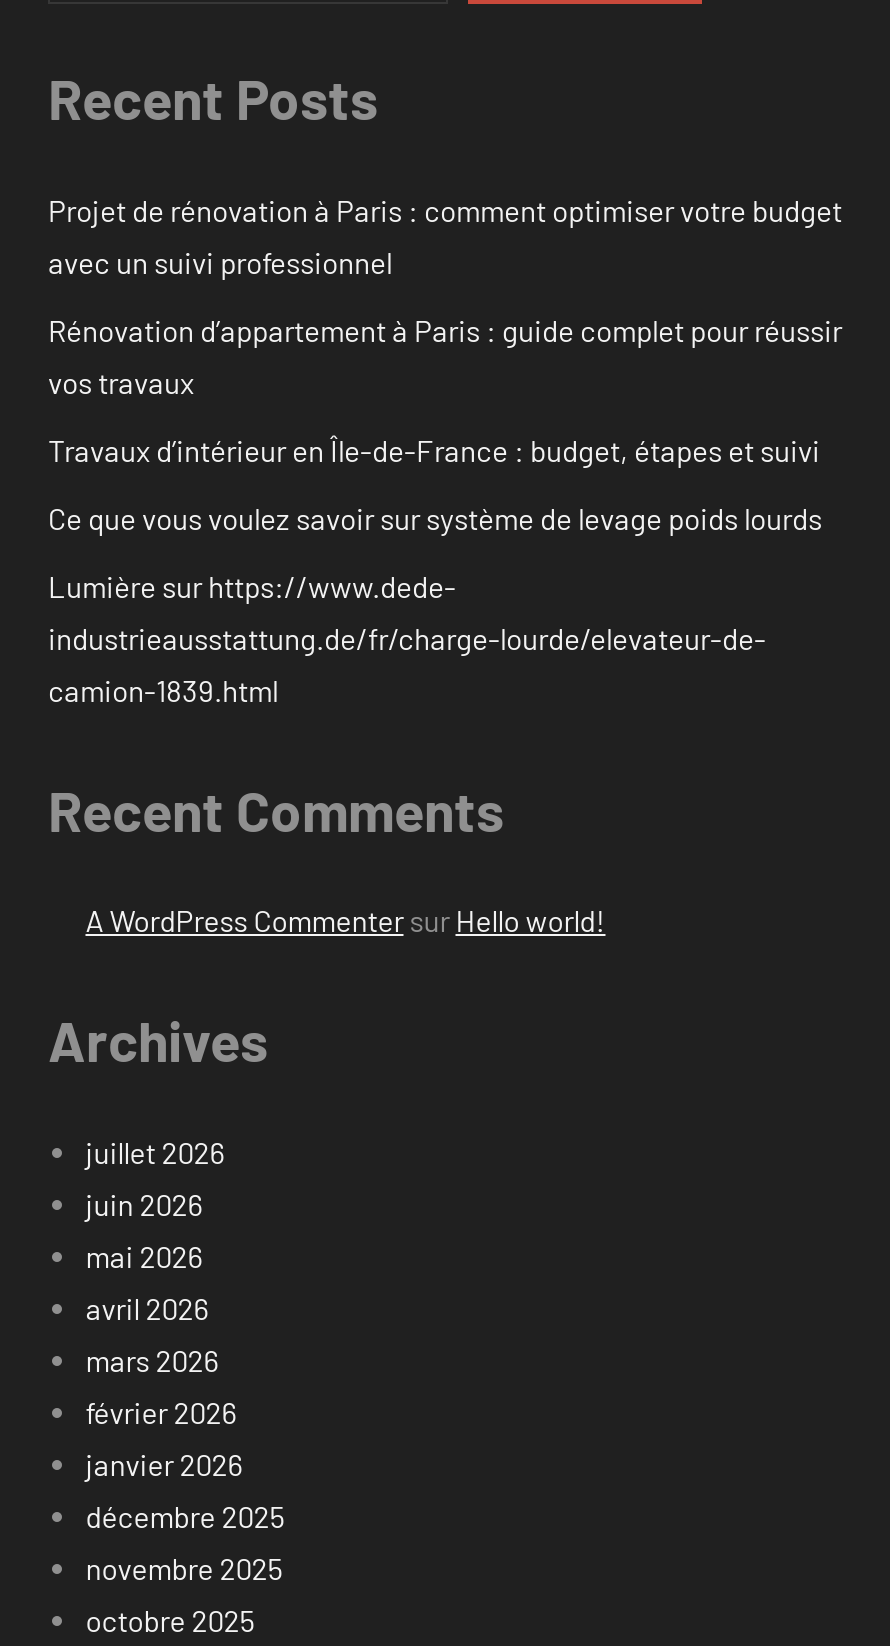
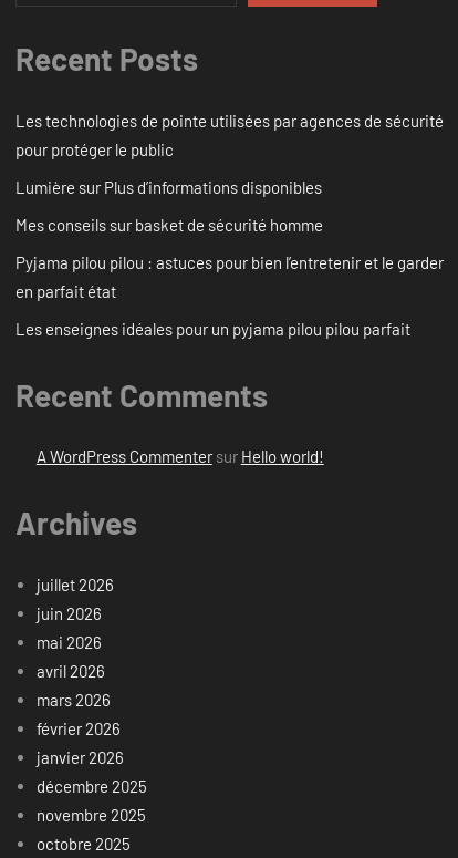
[48,192,842,280] Projet de rénovation à Paris : comment optimiser votre budget | avec un suivi professionnel -> [15,110,444,159] Les technologies de pointe utilisées par agences de sécurité | pour protéger le public
[48,312,842,400] Rénovation d’appartement à Paris : guide complet pour réussir | vos travaux -> [15,177,322,197] Lumière sur Plus d’informations disponibles
[48,432,820,468] Travaux d’intérieur en Île-de-France : budget, étapes et suivi -> [15,215,323,234] Mes conseils sur basket de sécurité homme
[48,500,822,536] Ce que vous voulez savoir sur système de levage poids lourds -> [15,252,444,301] Pyjama pilou pilou : astuces pour bien l’entretenir et le garder | en parfait état
[48,568,766,708] Lumière sur https://www.dede- | industrieausstattung.de/fr/charge-lourde/elevateur-de- | camion-1839.html -> [15,319,410,339] Les enseignes idéales pour un pyjama pilou pilou parfait

